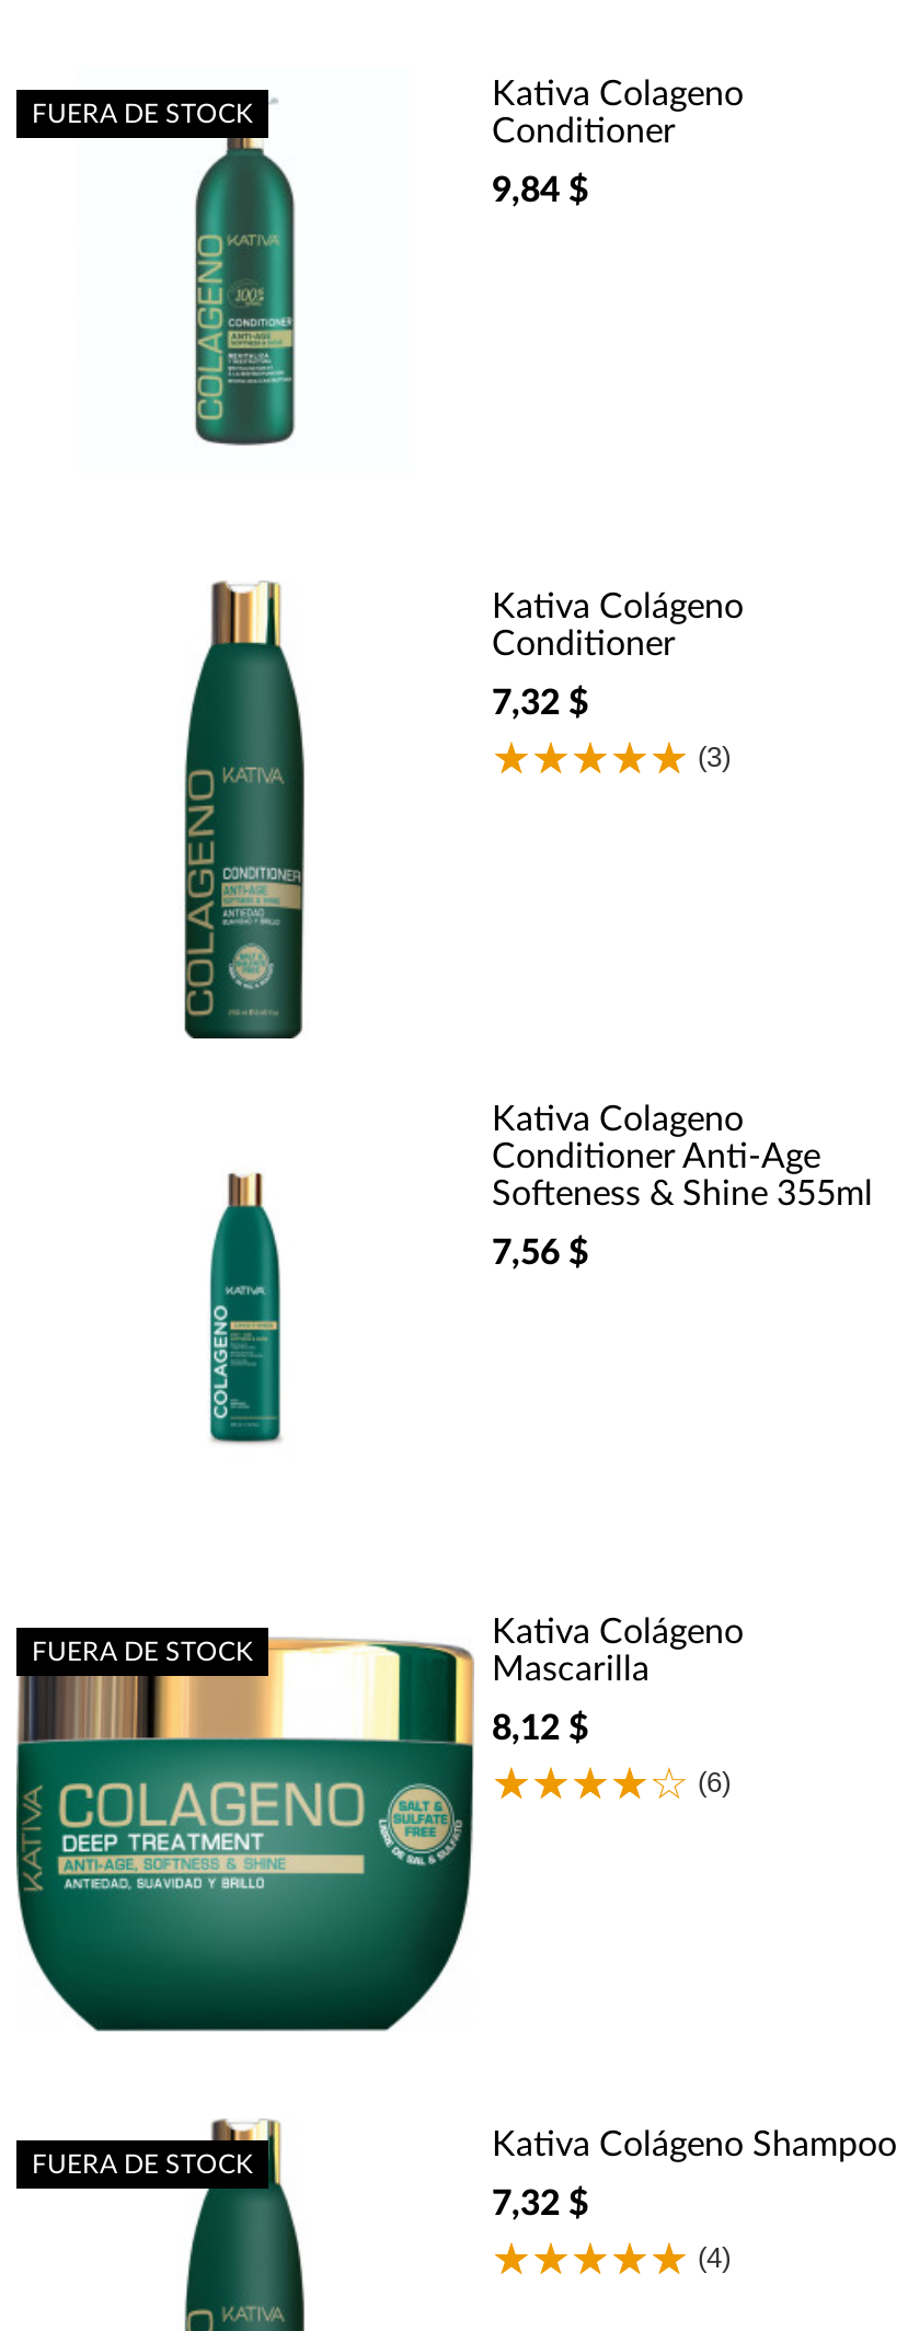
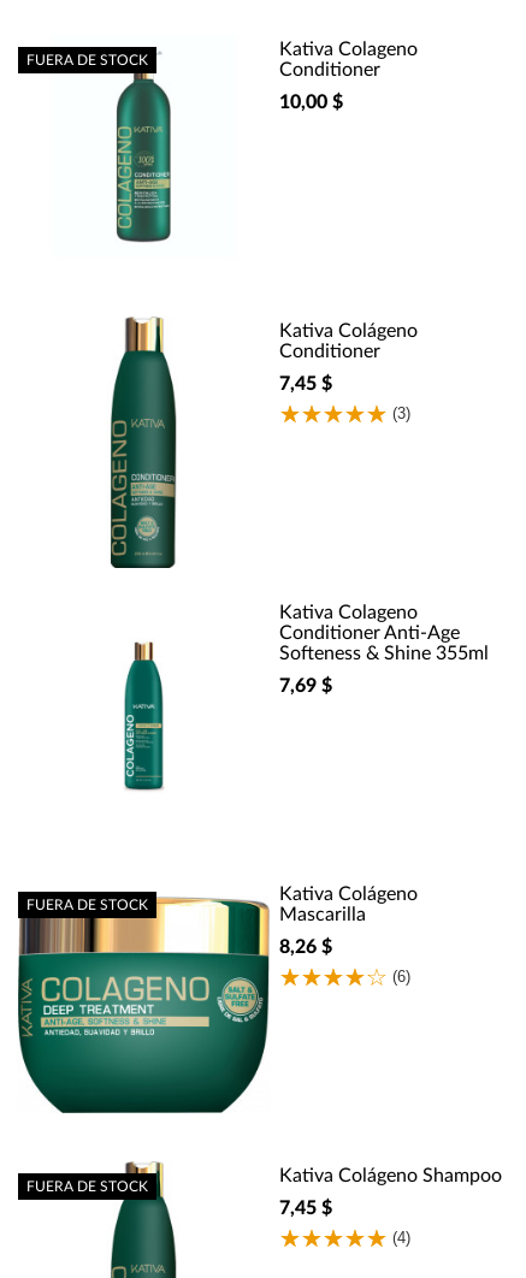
[492,173,588,208] 9,84 $ -> [279,93,343,112] 10,00 $
[492,686,588,721] 7,32 $ -> [279,374,332,394] 7,45 $
[492,1236,588,1271] 7,56 $ -> [279,676,332,696] 7,69 $
[492,1711,588,1746] 8,12 $ -> [279,937,332,957] 8,26 $
[492,2186,588,2221] 7,32 $ -> [279,1199,332,1218] 7,45 $

